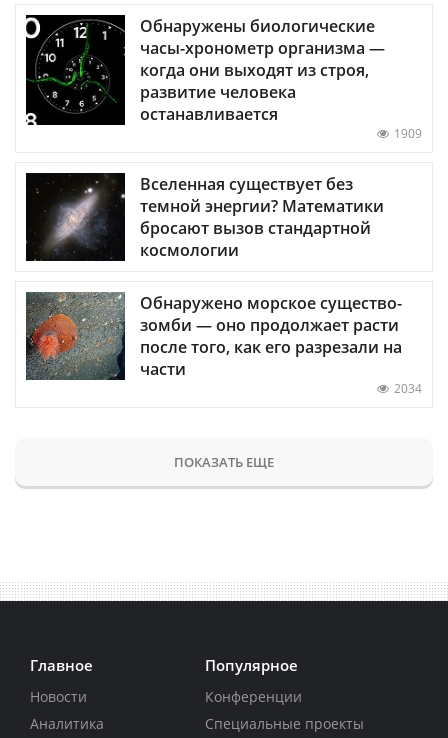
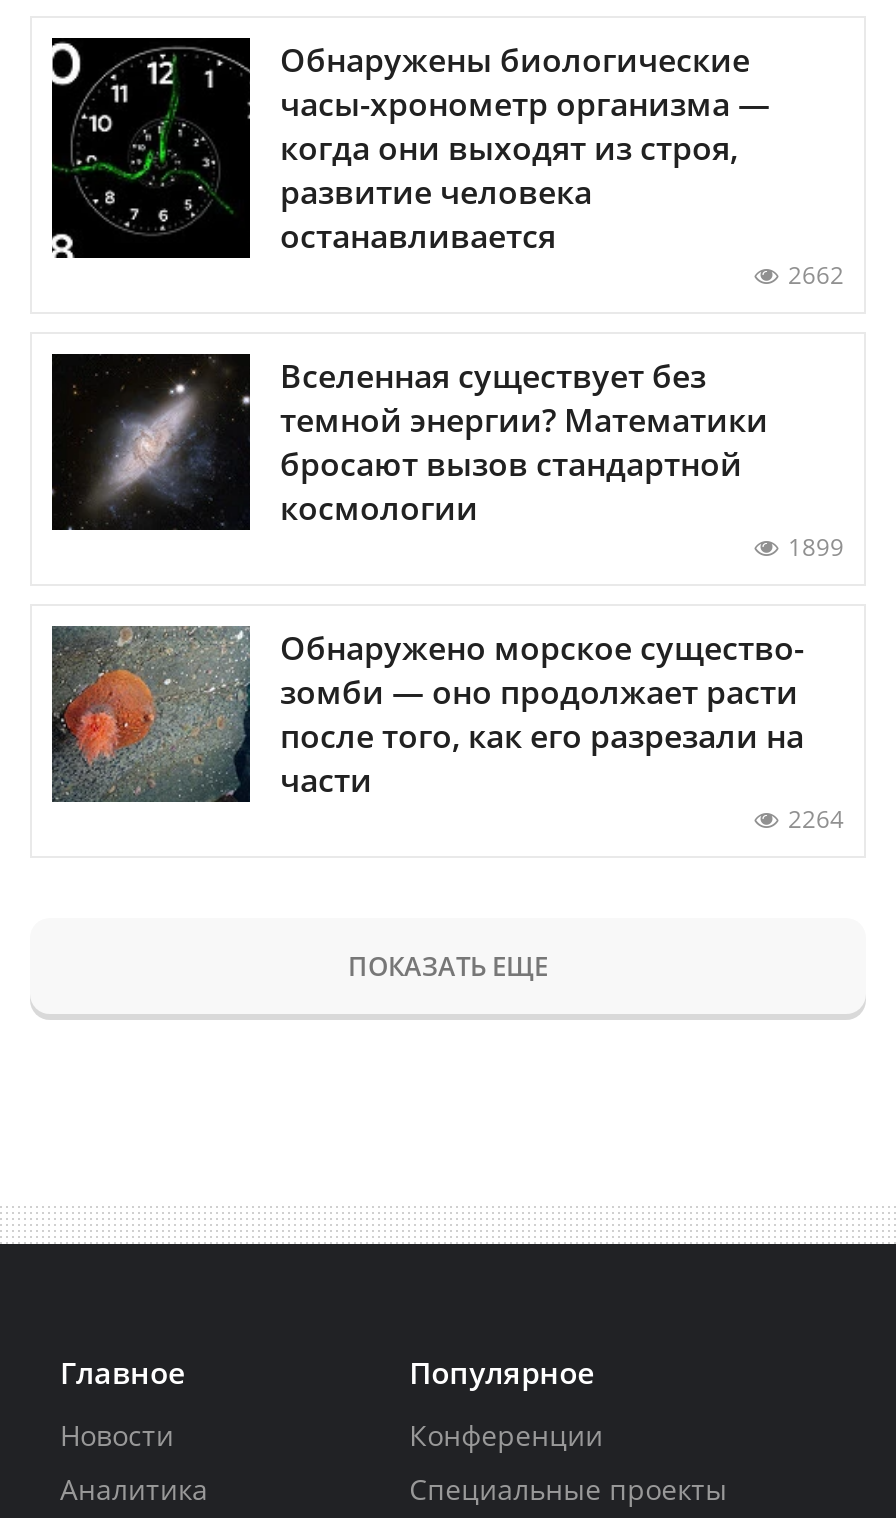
[394,125,422,142] 1909 -> [788,257,844,291] 2662
none -> [788,530,844,564] 1899
[394,380,422,397] 2034 -> [788,802,844,836] 2264

